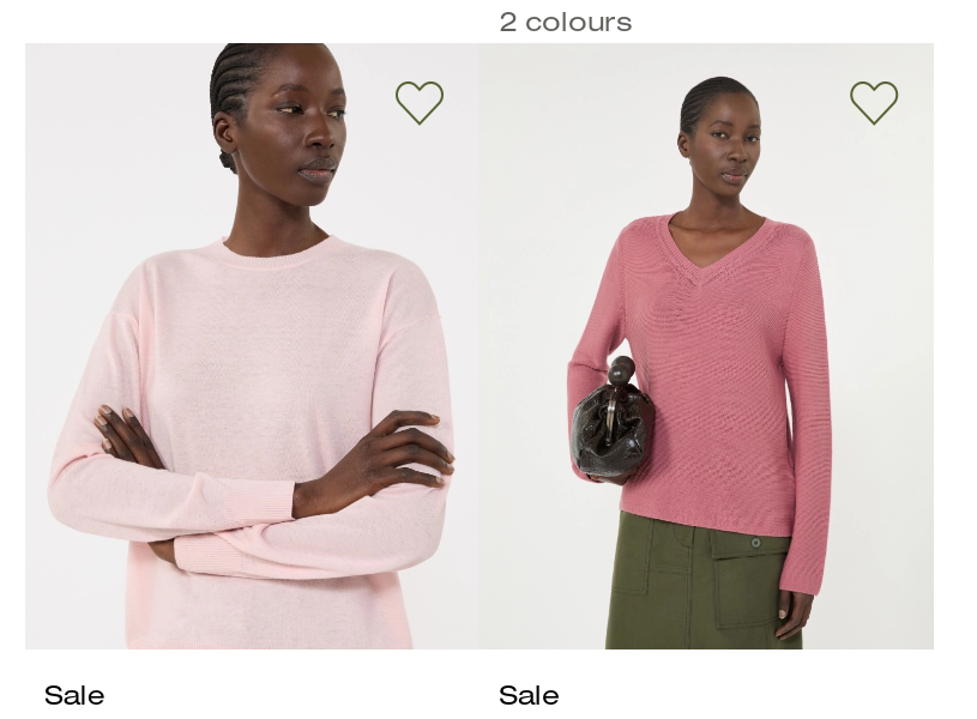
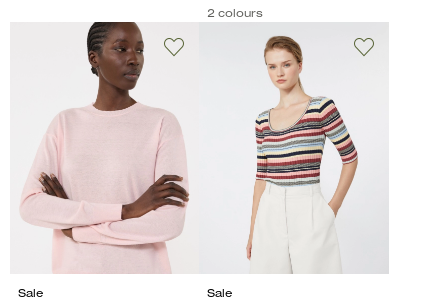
[565,74,860,652] [image] -> [236,35,359,274] [image]

